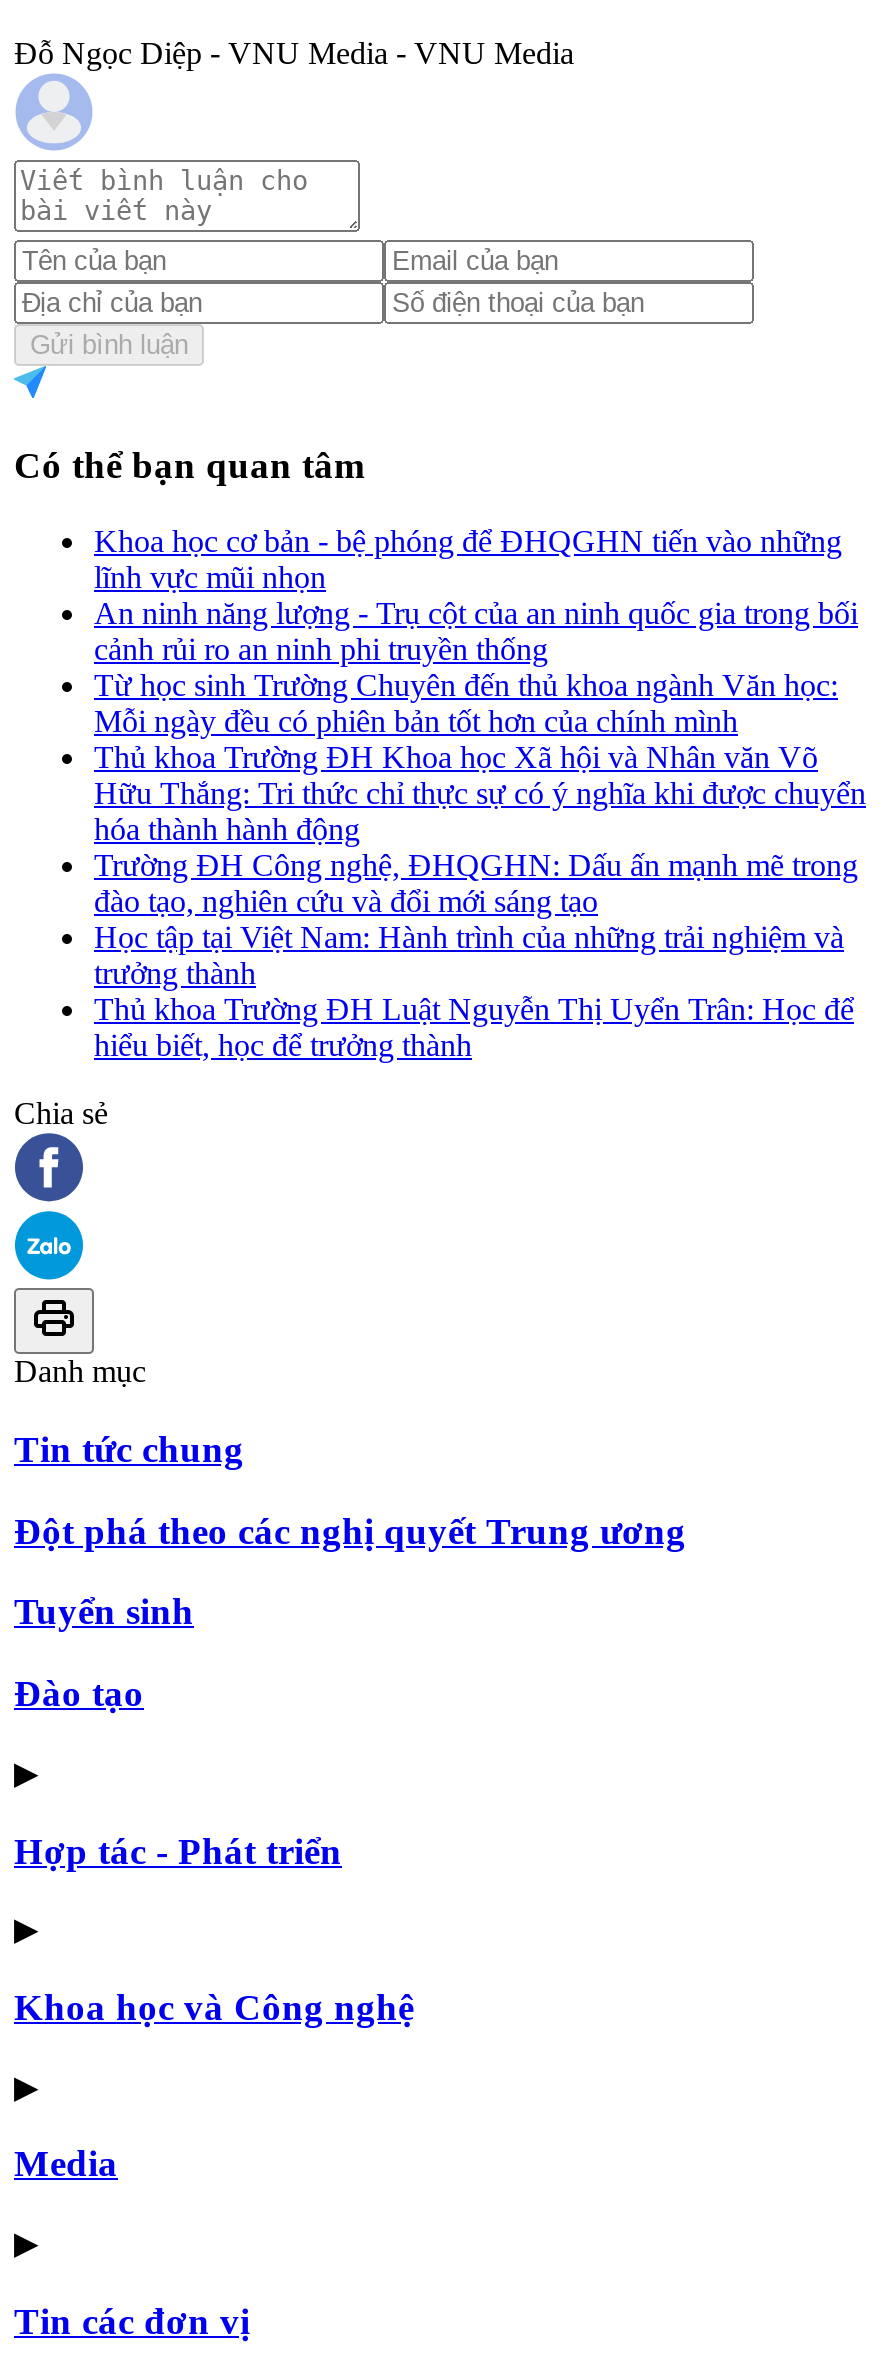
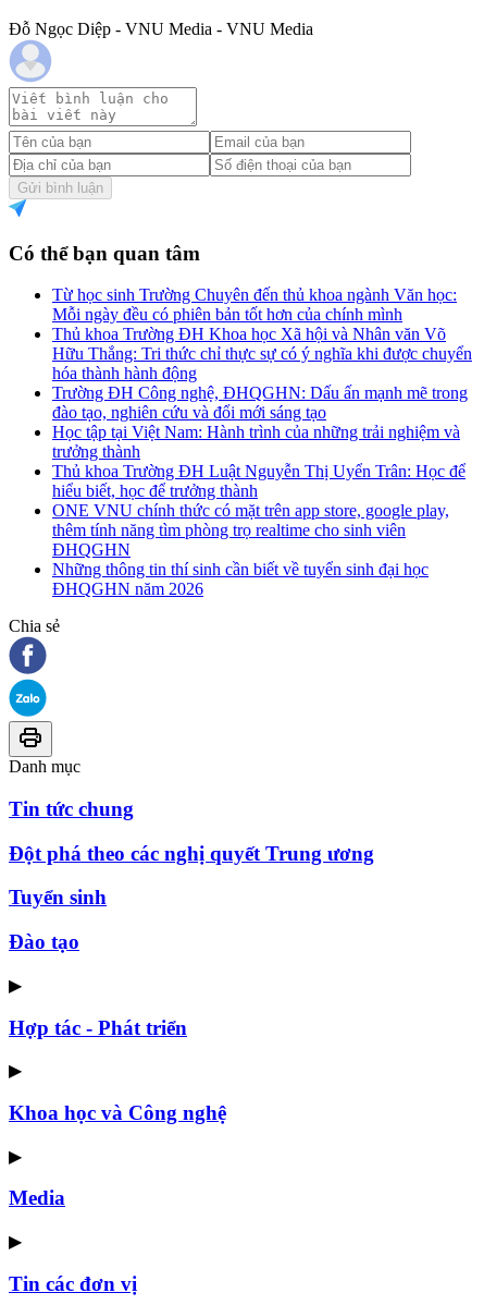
[94,524,858,666] Khoa học cơ bản - bệ phóng để ĐHQGHN tiến vào những | lĩnh vực mũi nhọn | An ninh năng lượng - Trụ cột của an ninh quốc gia trong bối | cảnh rủi ro an ninh phi truyền thống -> none
moved [94,668,866,1062] -> [52,286,472,500]: Từ học sinh Trường Chuyên đến thủ khoa ngành Văn học: | Mỗi ngày đều có phiên bản tốt hơn của chính mình | Thủ khoa Trường ĐH Khoa học Xã hội và Nhân văn Võ | ... | Thủ khoa Trường ĐH Luật Nguyễn Thị Uyển Trân: Học để | hiểu biết, học để trưởng thành
none -> [52,501,449,598] ONE VNU chính thức có mặt trên app store, google play, | thêm tính năng tìm phòng trọ realtime cho sinh viên | ĐHQGHN | Những thông tin thí sinh cần biết về tuyển sinh đại học | ĐHQGHN năm 2026

